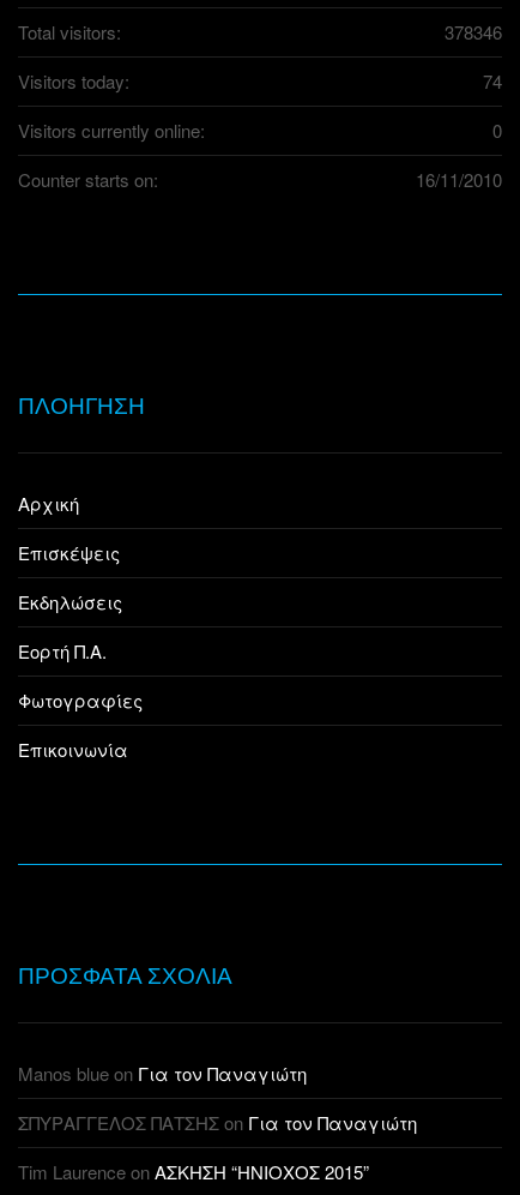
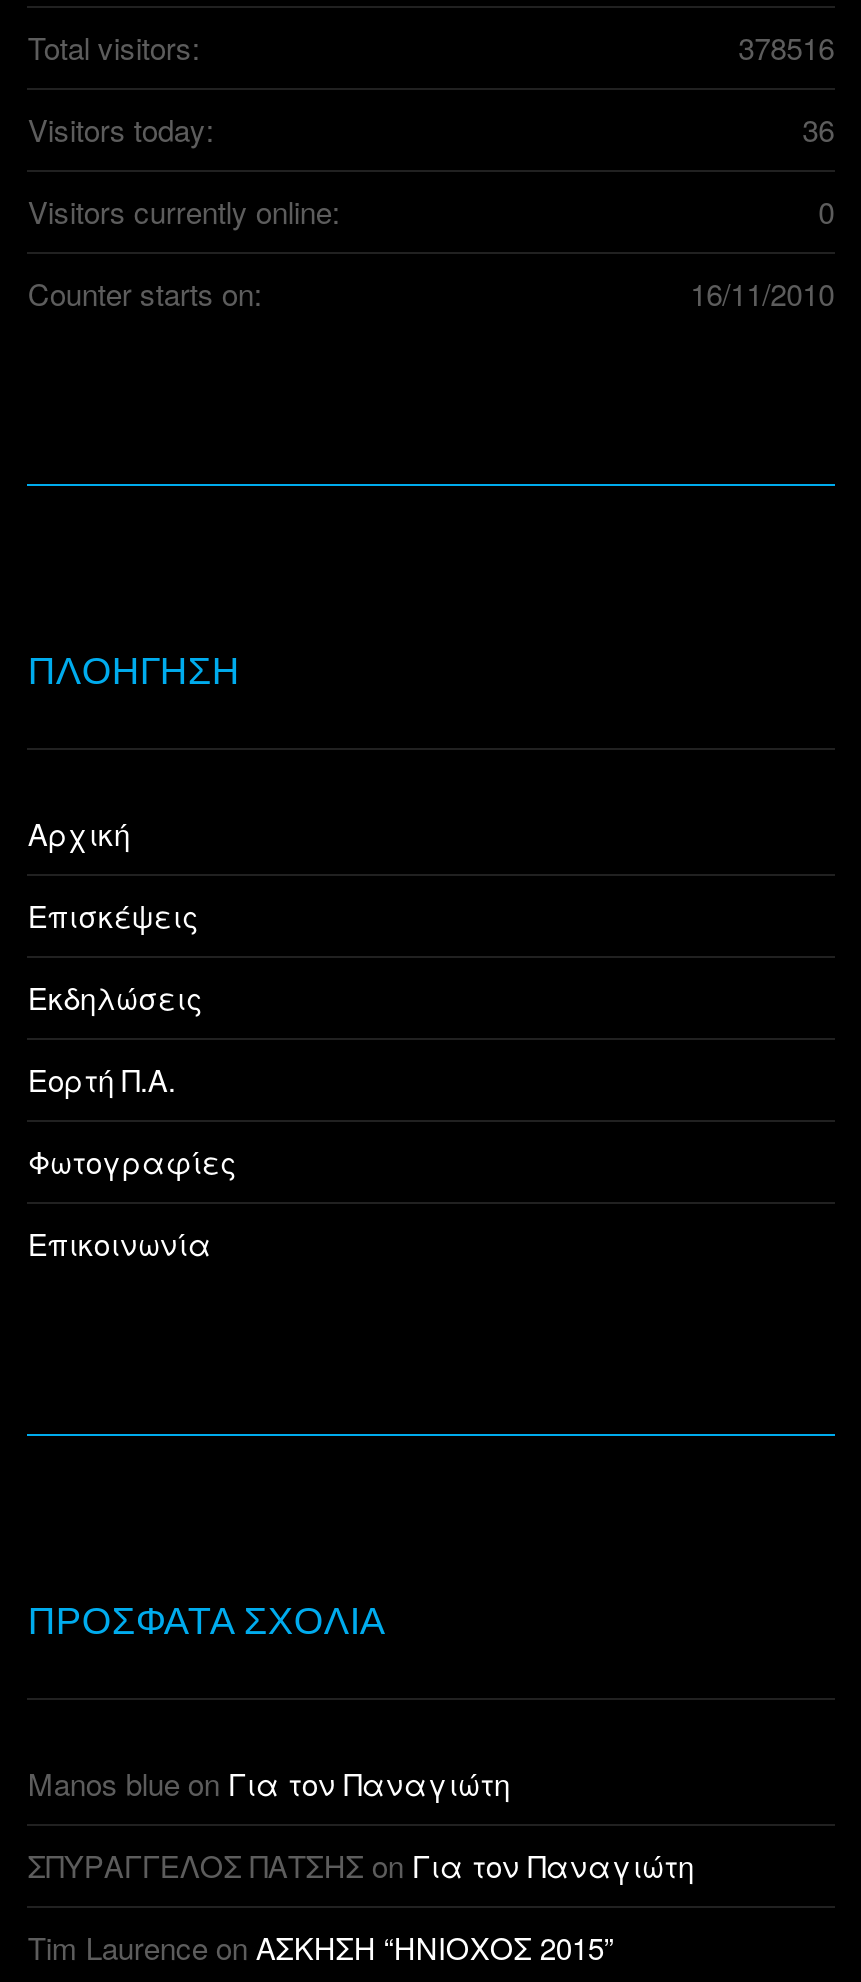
[444,19,502,44] 378346 -> [738,26,834,68] 378516
[482,68,502,93] 74 -> [802,108,834,150] 36

